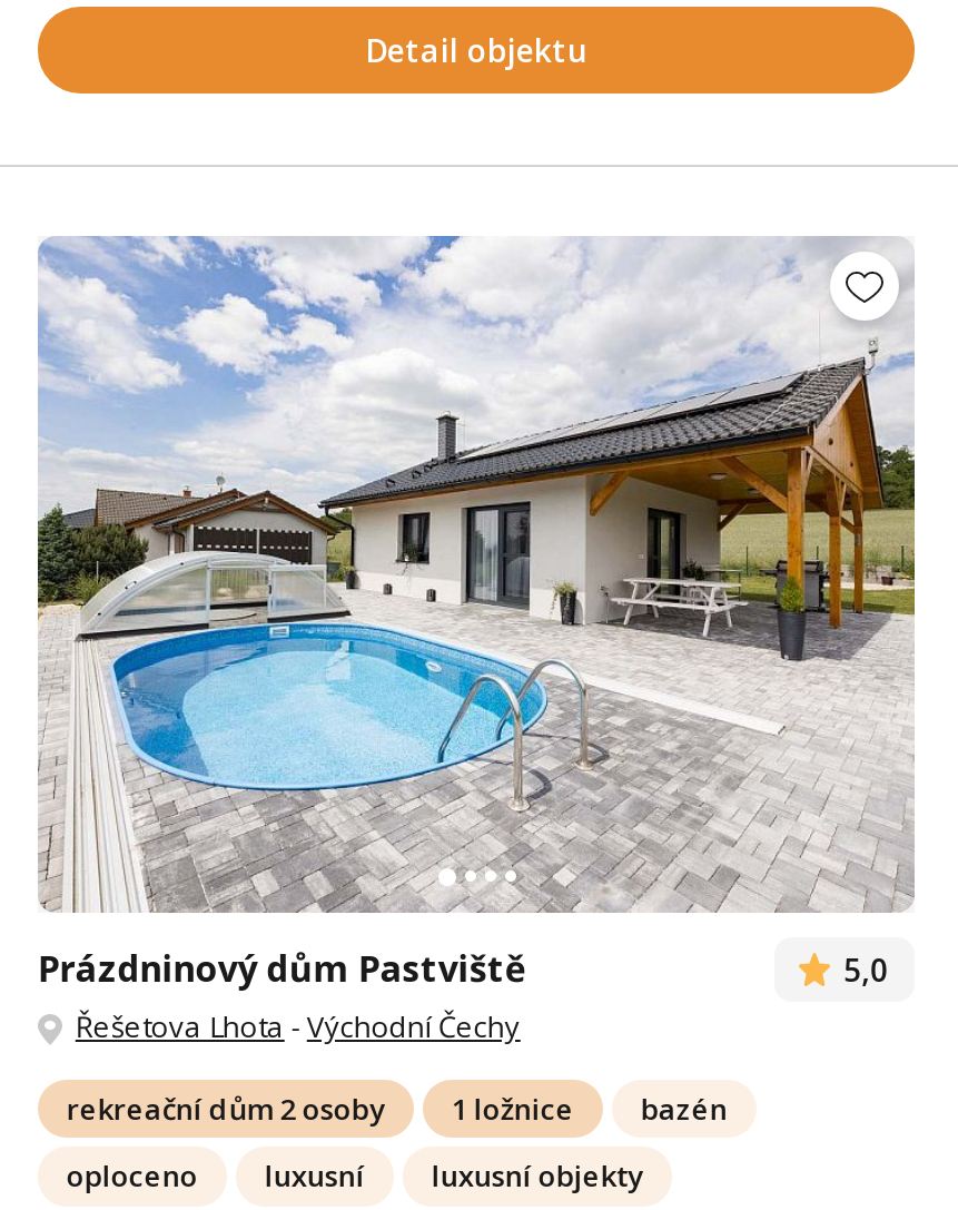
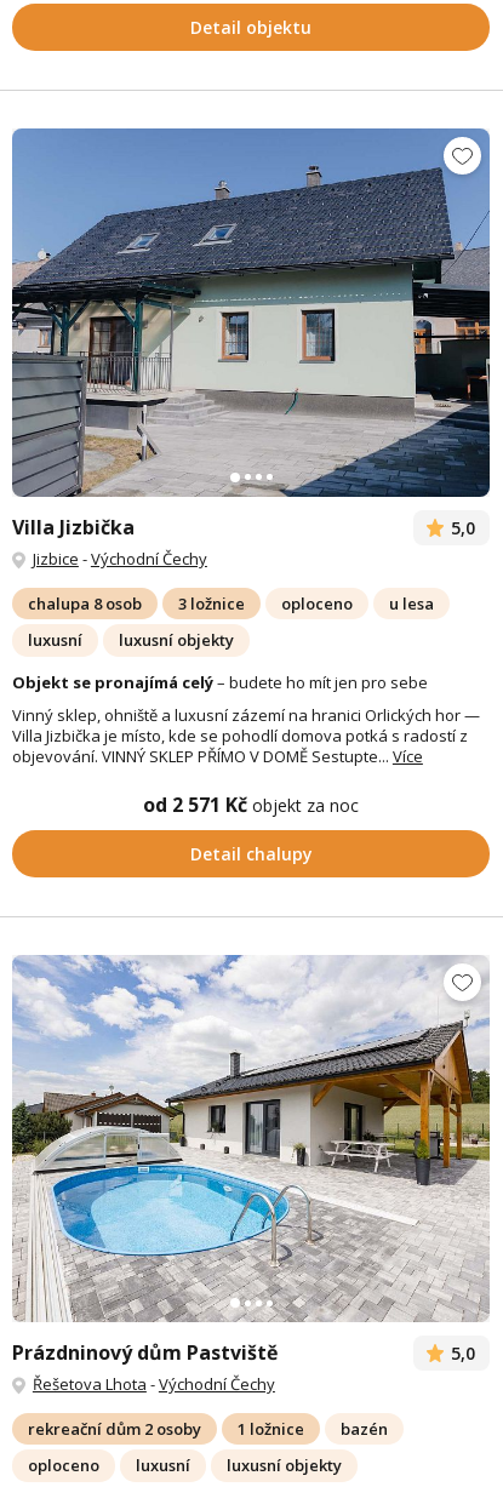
none -> [11,127,491,865] [image] | Villa Jizbička | 5,0 | Jizbice -Východní Čechy | chalupa 8 osob | 3 ložnice | oploceno | u lesa | luxusní | luxusní objekty | Objekt se pronajímá celý– budete ho mít jen pro sebe | Vinný sklep, ohniště a luxusní zázemí na hranici Orlických hor — | Villa Jizbička je místo, kde se pohodlí domova potká s radostí z | objevování. VINNÝ SKLEP PŘÍMO V DOMĚ Sestupte... Více | od 2 571 Kč objekt za noc | Detail chalupy

